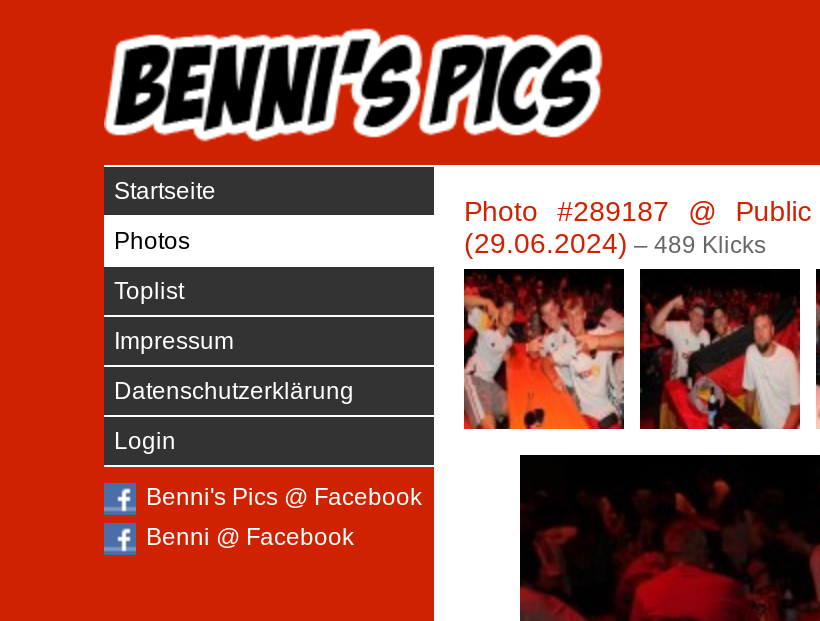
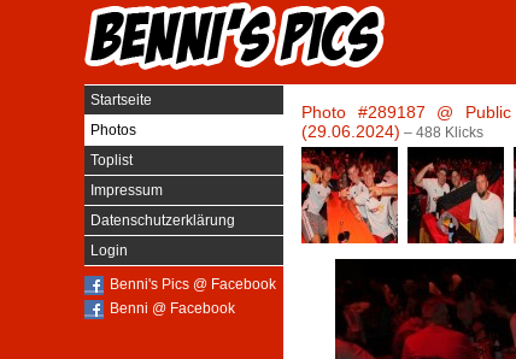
[464,227,766,259] (29.06.2024) – 489 Klicks -> [301,122,483,141] (29.06.2024) – 488 Klicks

